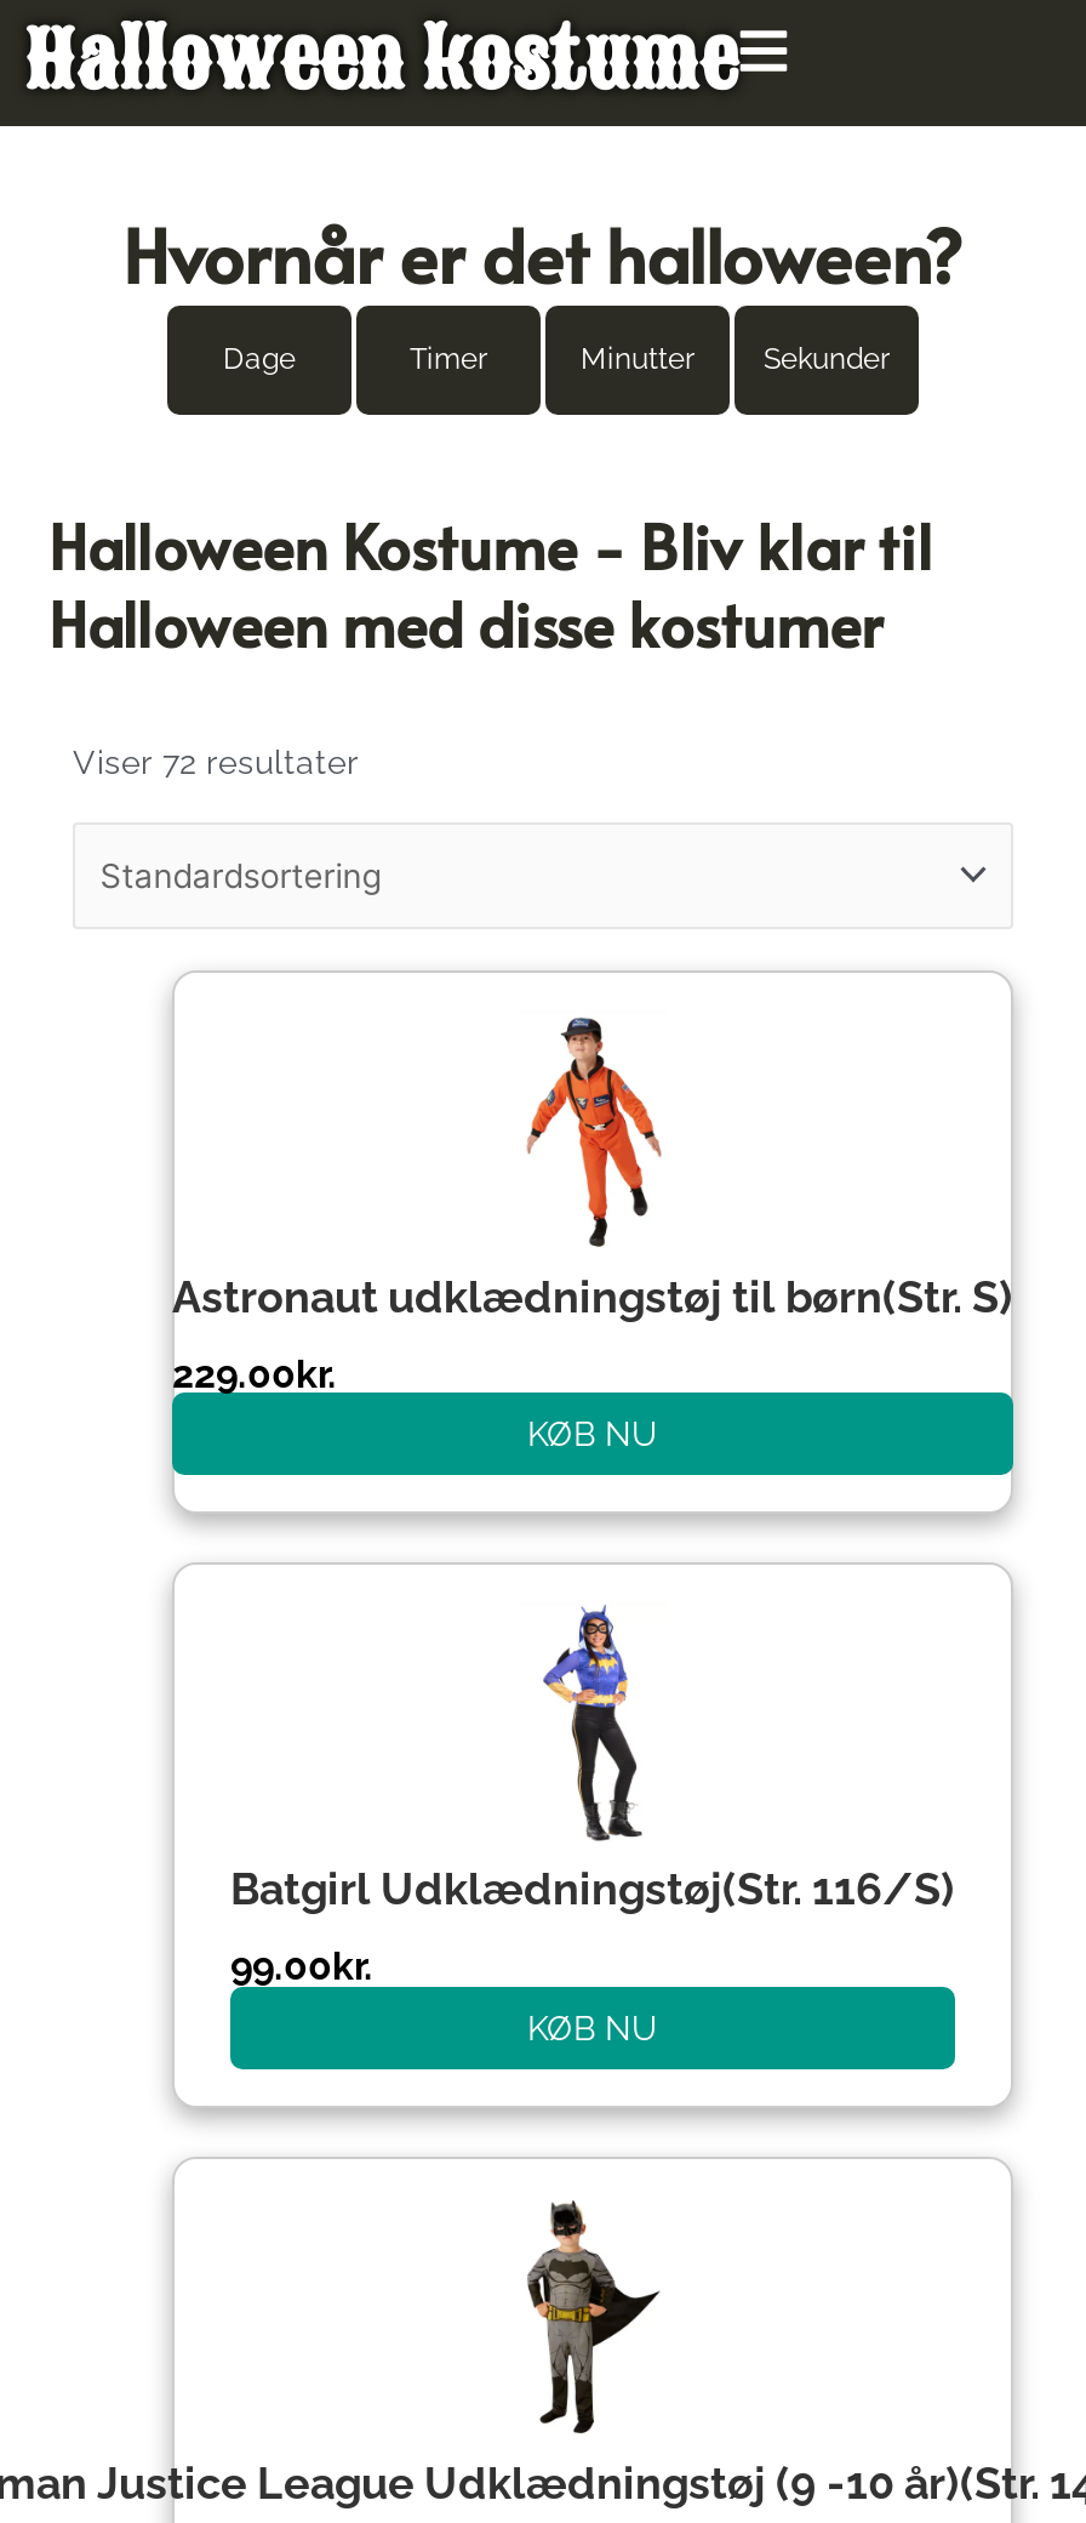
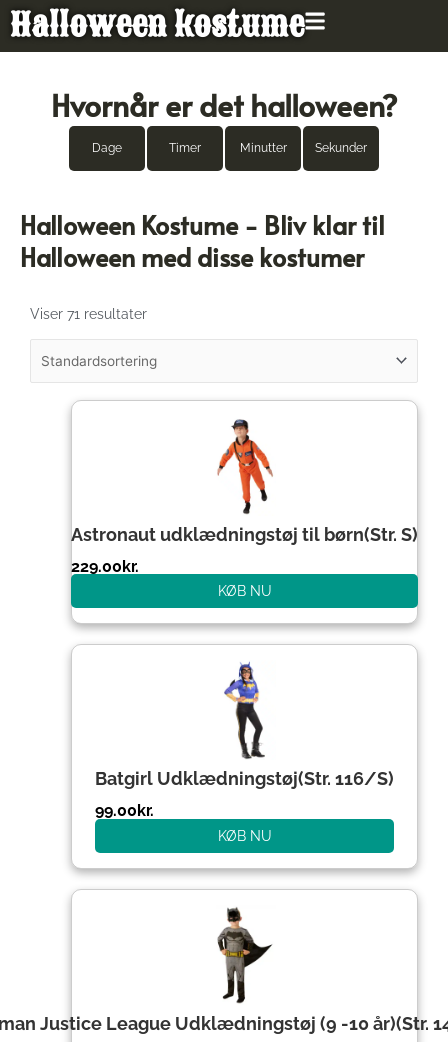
[73,742,359,781] Viser 72 resultater -> [30,306,147,322] Viser 71 resultater

